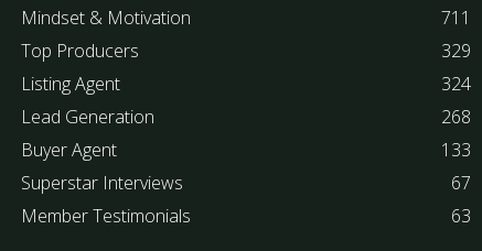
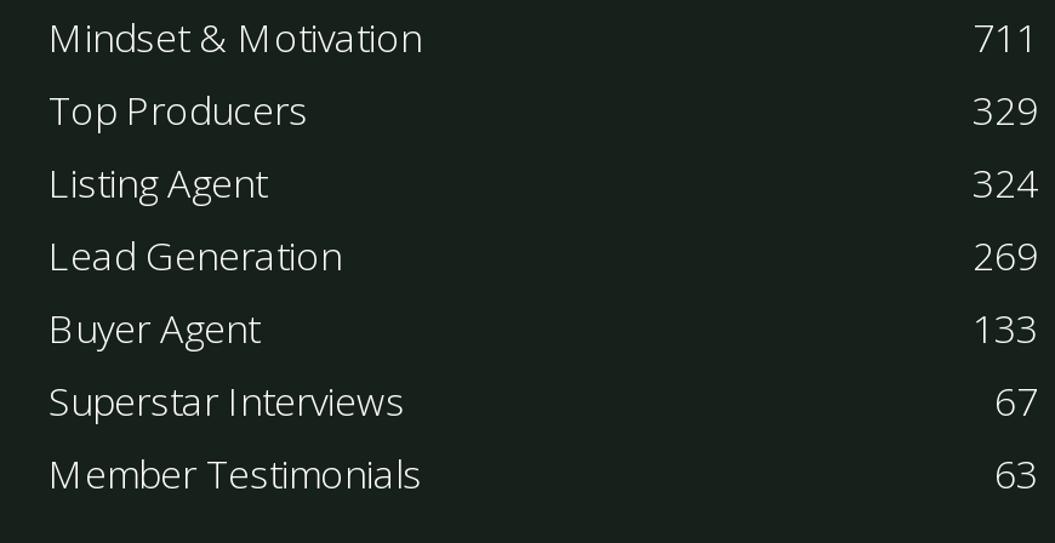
[441,105,471,129] 268 -> [973,228,1038,282] 269

